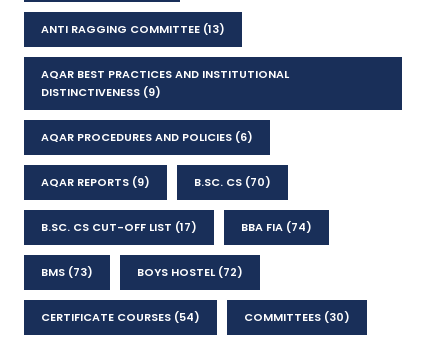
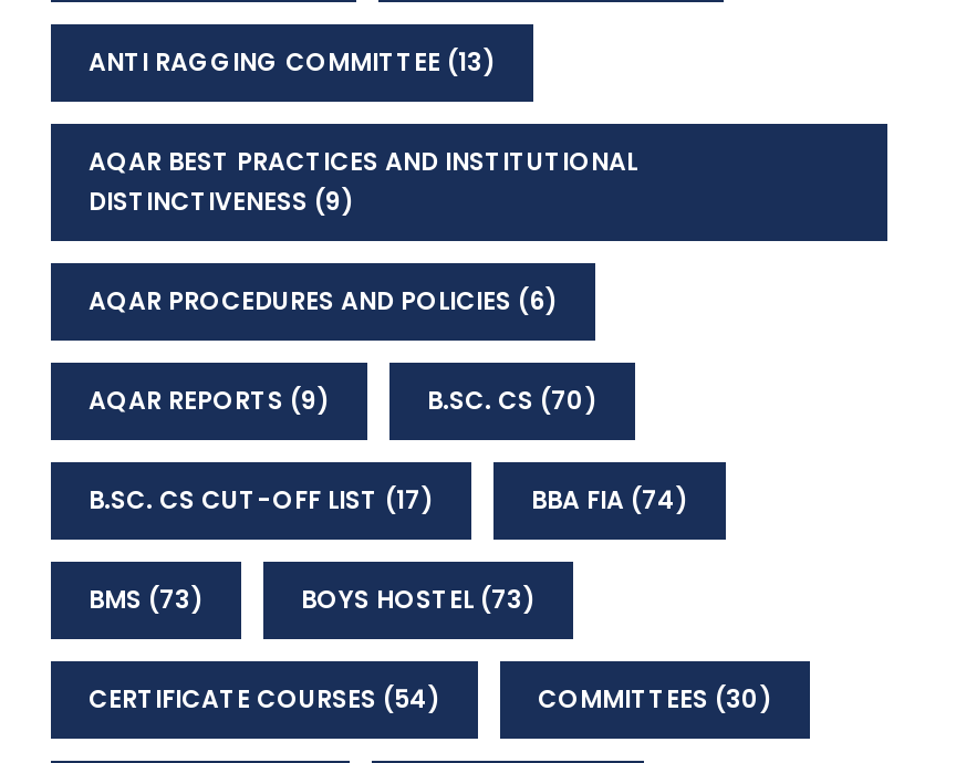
[137,263,243,279] BOYS HOSTEL (72) -> [301,583,536,618] BOYS HOSTEL (73)

